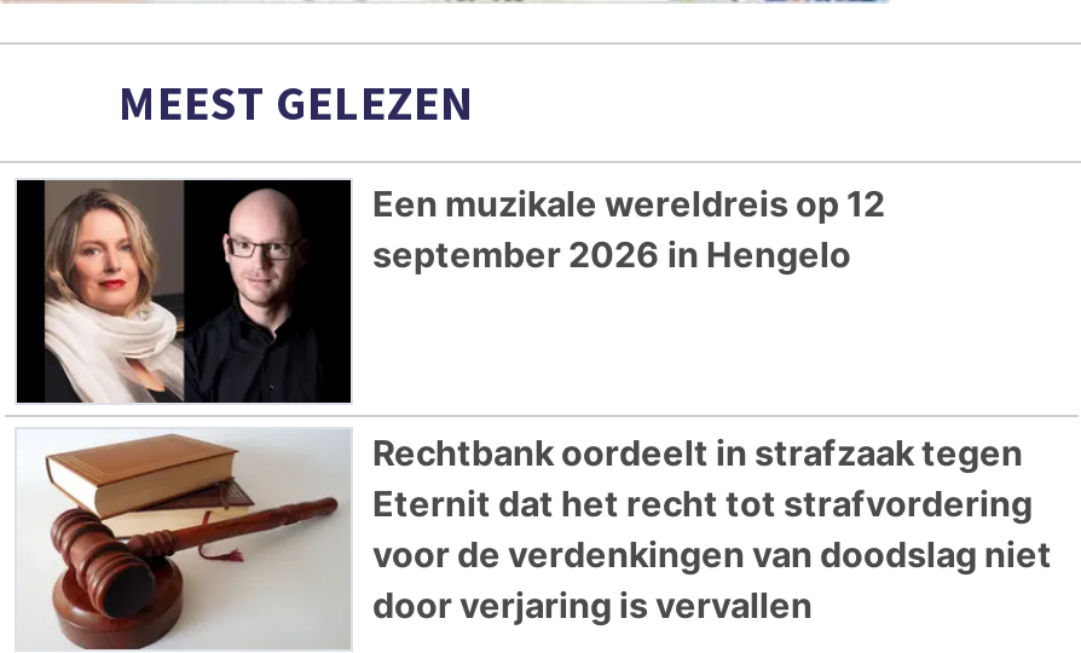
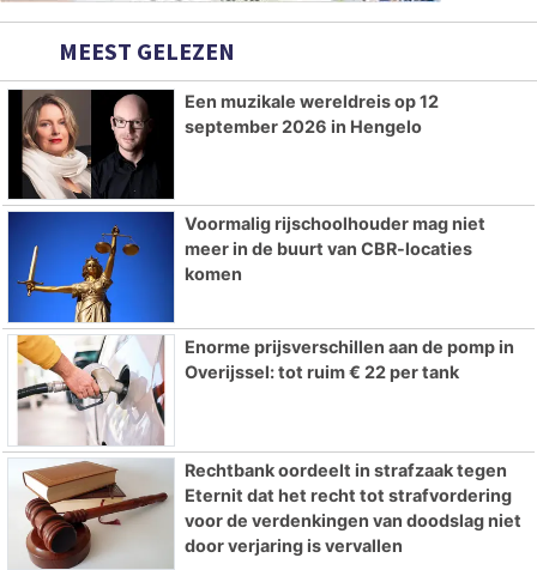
none -> [7,211,485,323] [image] | Voormalig rijschoolhouder mag niet | meer in de buurt van CBR-locaties | komen
none -> [17,334,514,445] [image] | Enorme prijsverschillen aan de pomp in | Overijssel: tot ruim € 22 per tank

